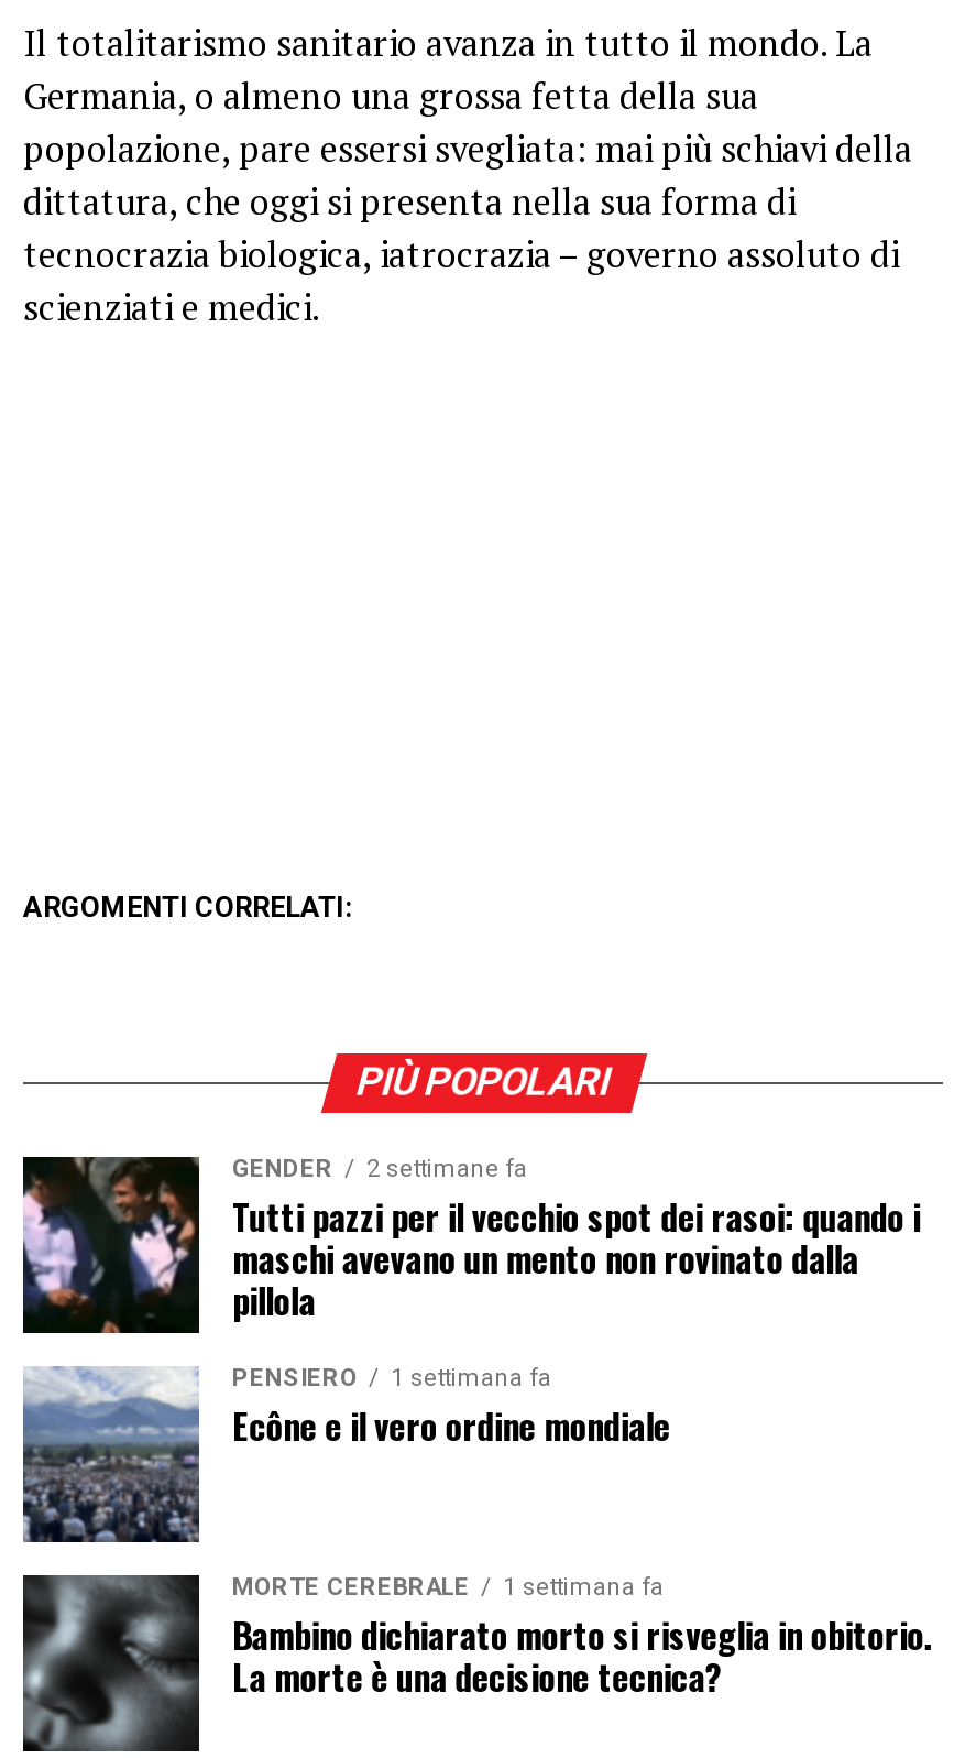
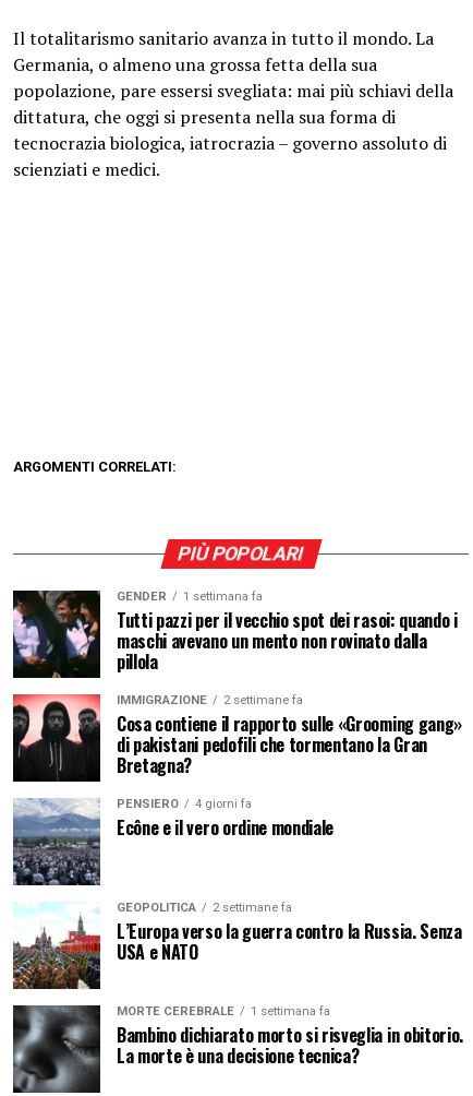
[232,1155,527,1183] GENDER 2 settimane fa -> [117,589,263,604] GENDER 1 settimana fa
none -> [12,693,462,778] [image] | IMMIGRAZIONE | 2 settimane fa | Cosa contiene il rapporto sulle «Grooming gang» | di pakistani pedofili che tormentano la Gran | Bretagna?
[232,1364,551,1393] PENSIERO 1 settimana fa -> [117,797,252,811] PENSIERO 4 giorni fa
none -> [12,901,462,990] [image] | GEOPOLITICA | 2 settimane fa | L’Europa verso la guerra contro la Russia. Senza | USA e NATO

